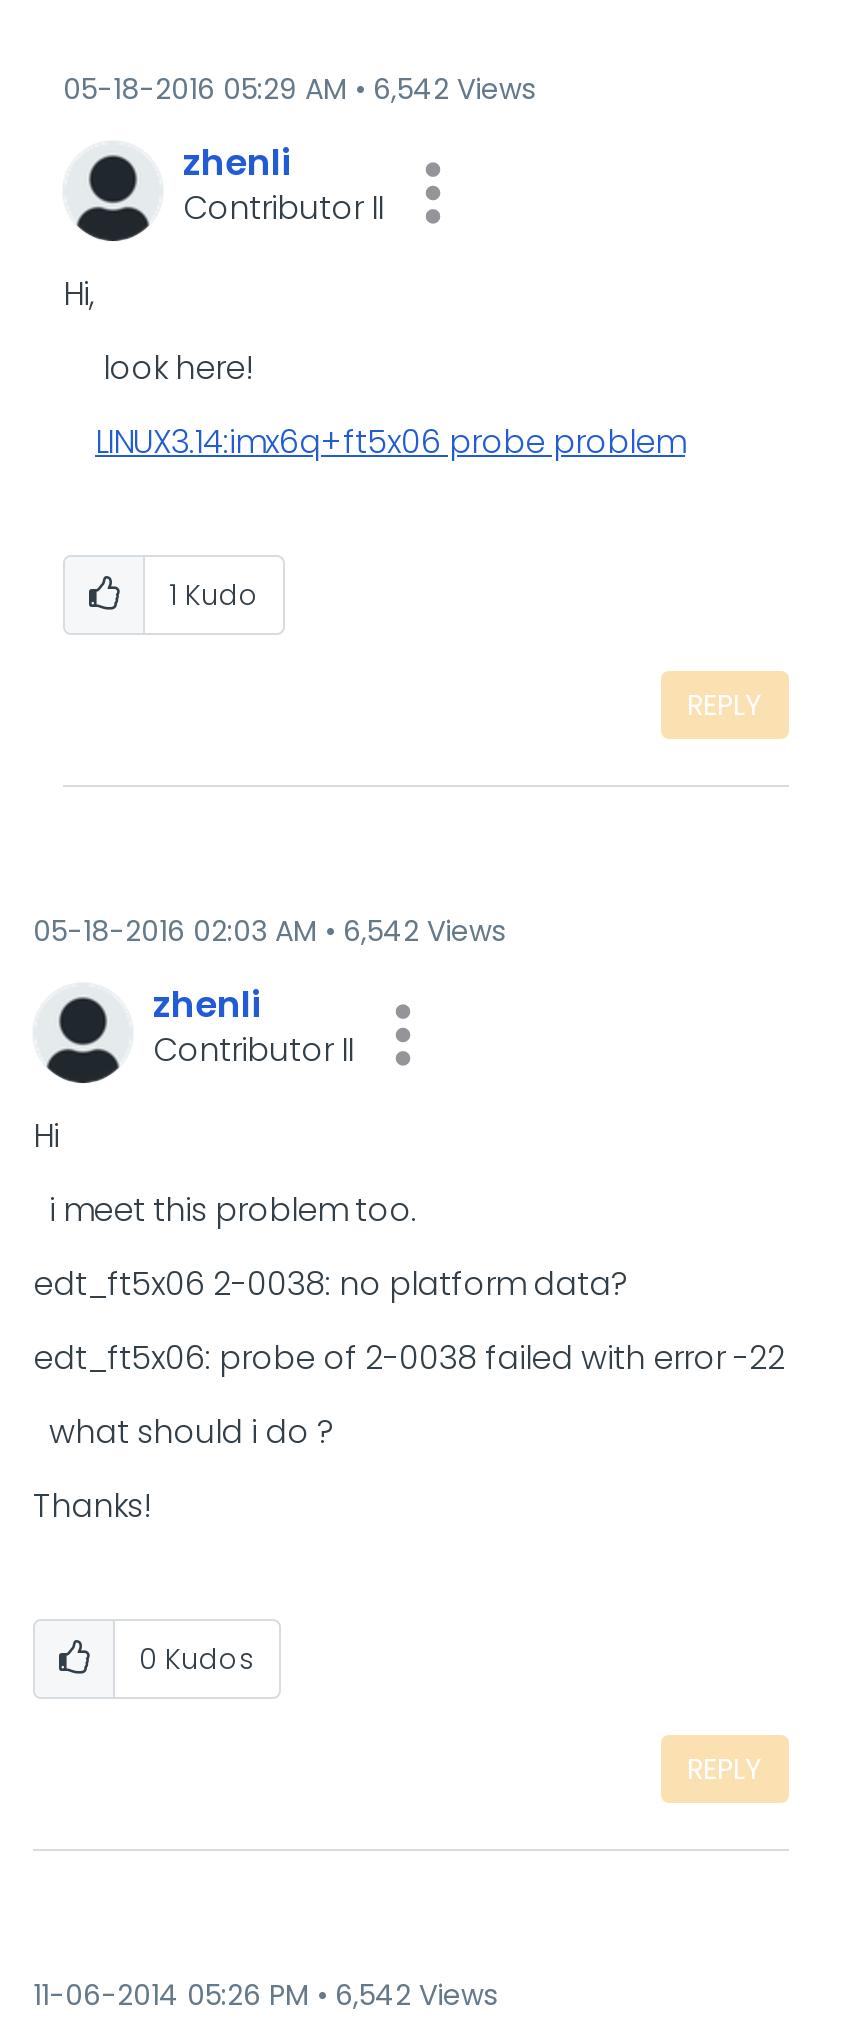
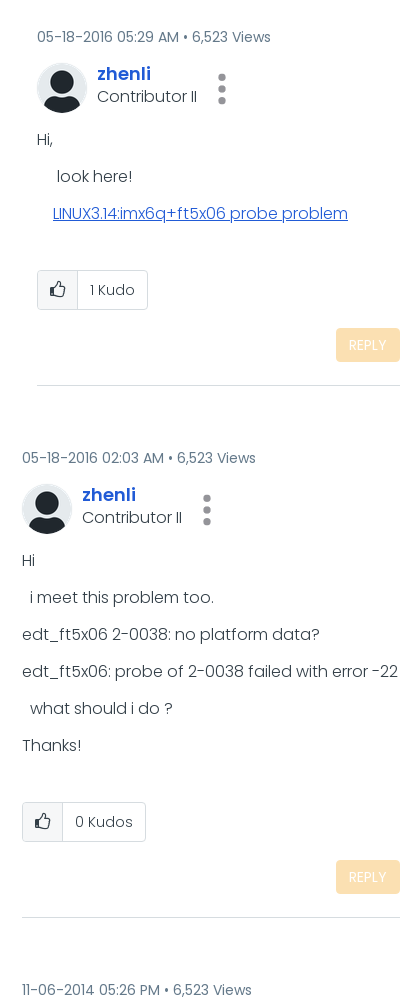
[63,69,535,109] 05-18-2016 05:29 AM 6,542 Views -> [37,27,271,47] 05-18-2016 05:29 AM 6,523 Views
[33,911,505,951] 05-18-2016 02:03 AM 6,542 Views -> [22,448,256,468] 05-18-2016 02:03 AM 6,523 Views
[33,1975,497,2015] 11-06-2014 05:26 PM 6,542 Views -> [22,980,252,1000] 11-06-2014 05:26 PM 6,523 Views

